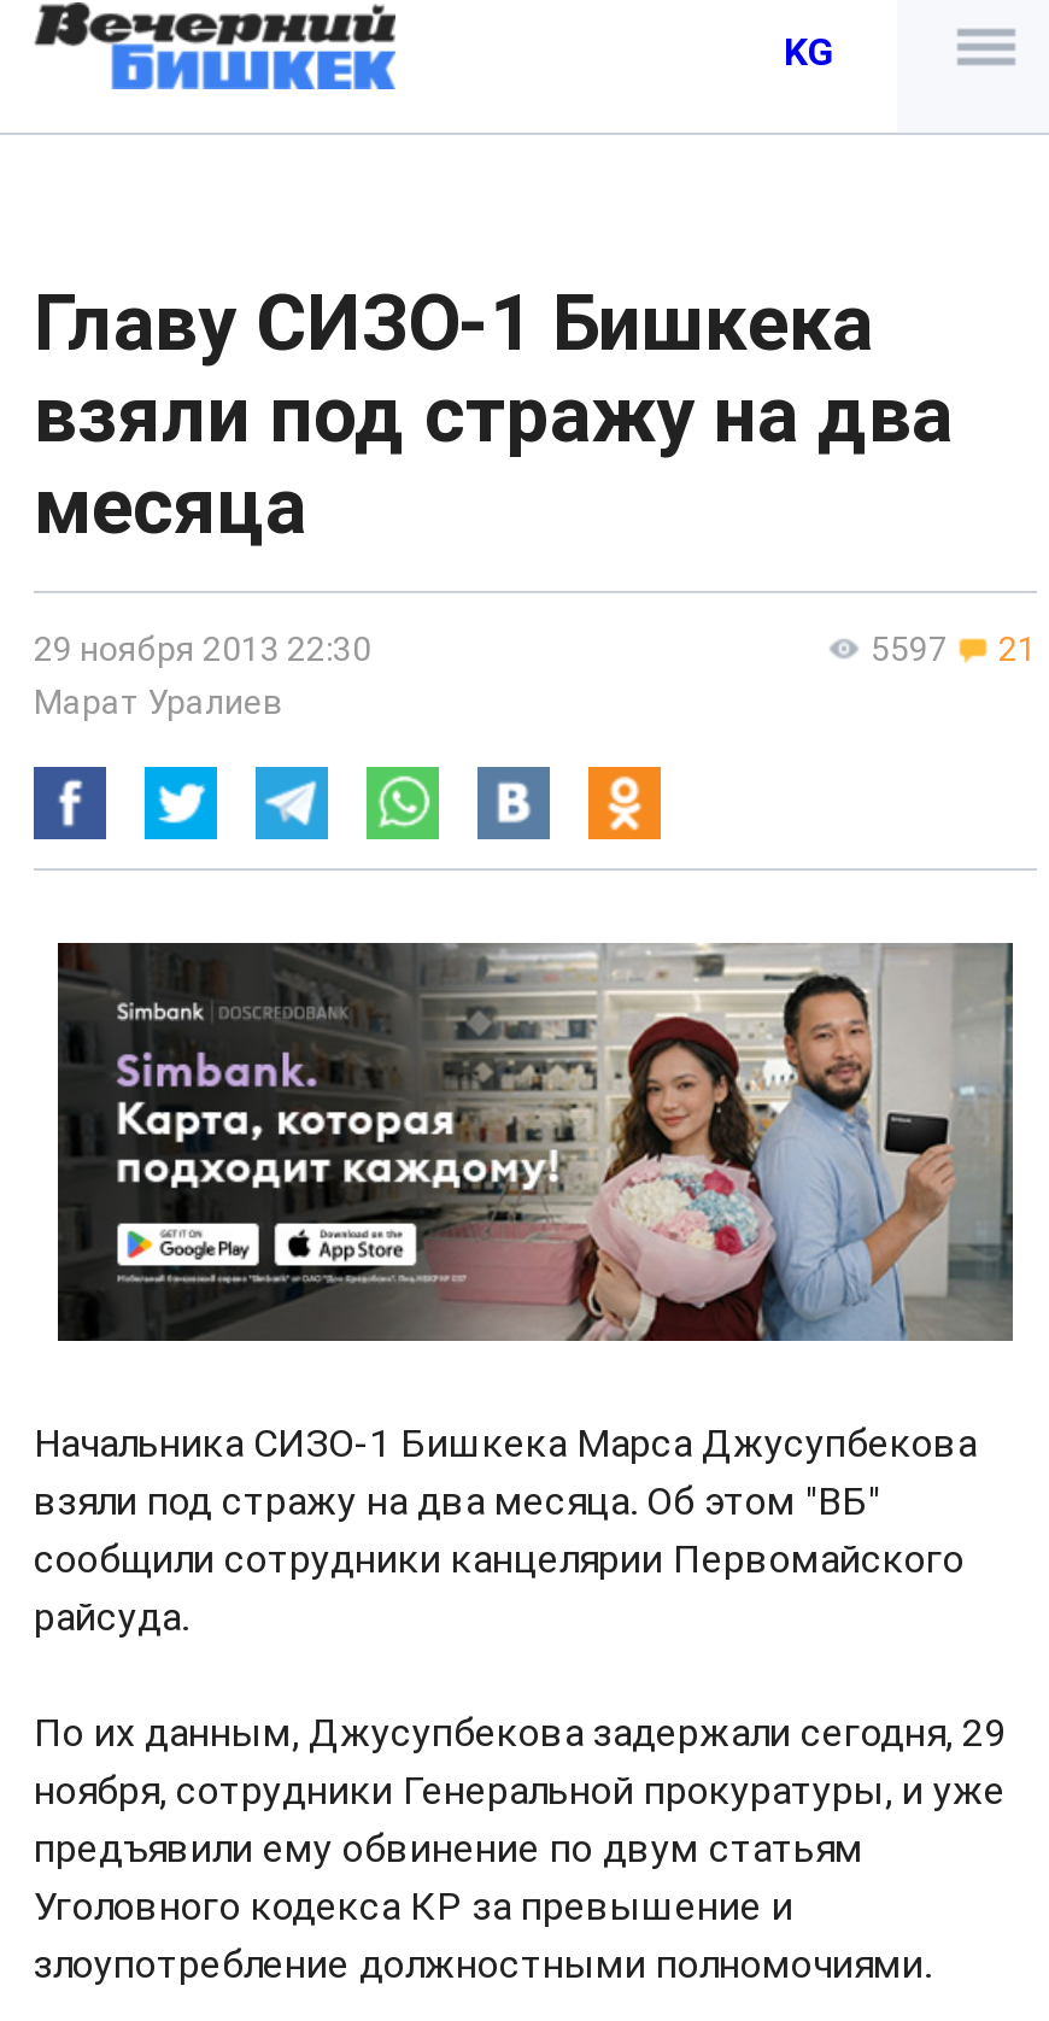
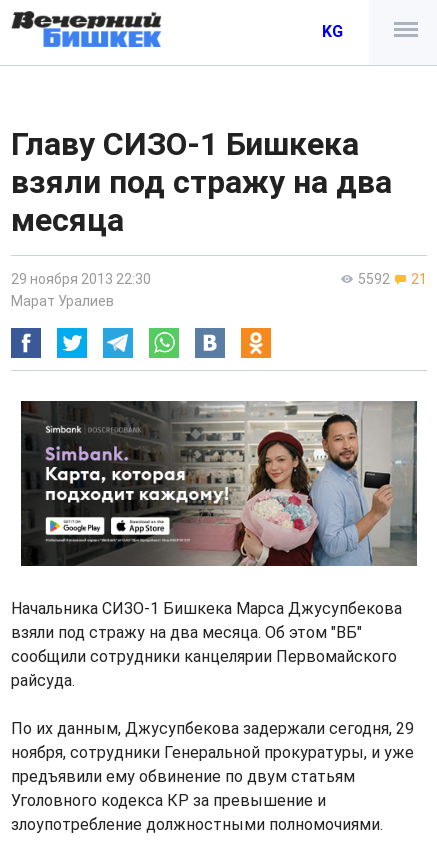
[863,629,1037,668] 5597 21 -> [355,271,427,287] 5592 21

